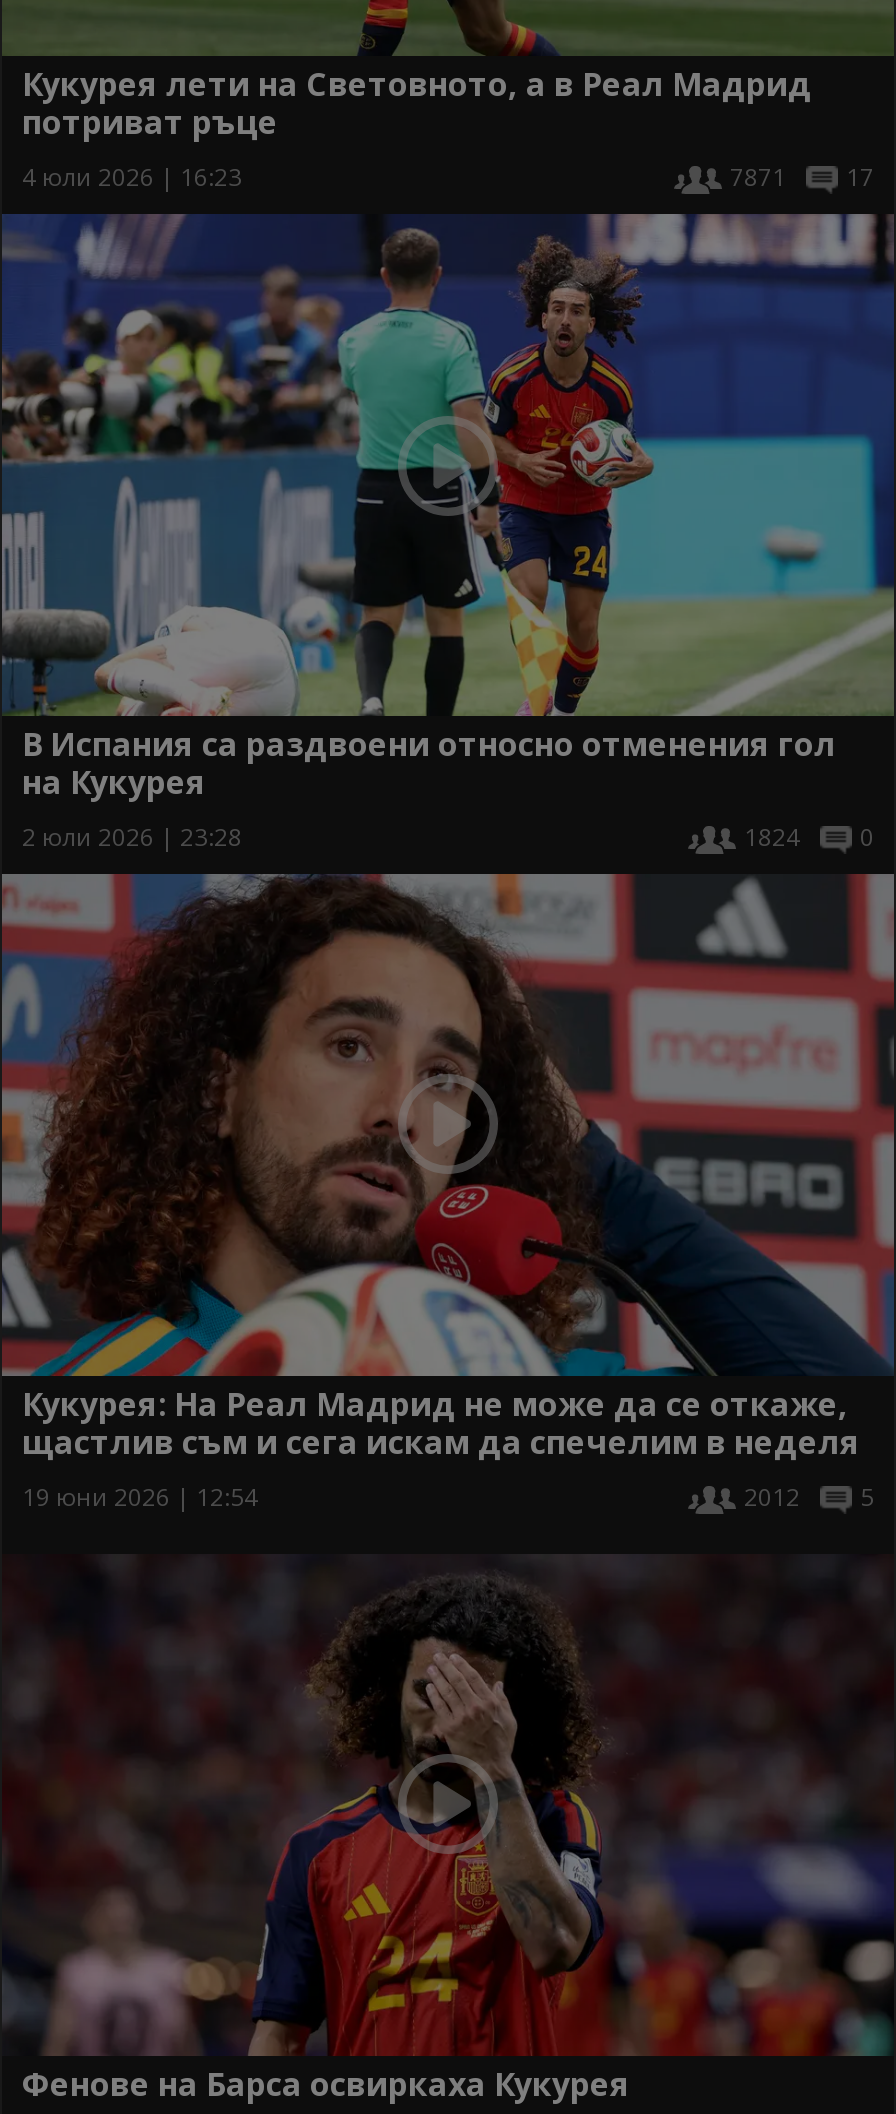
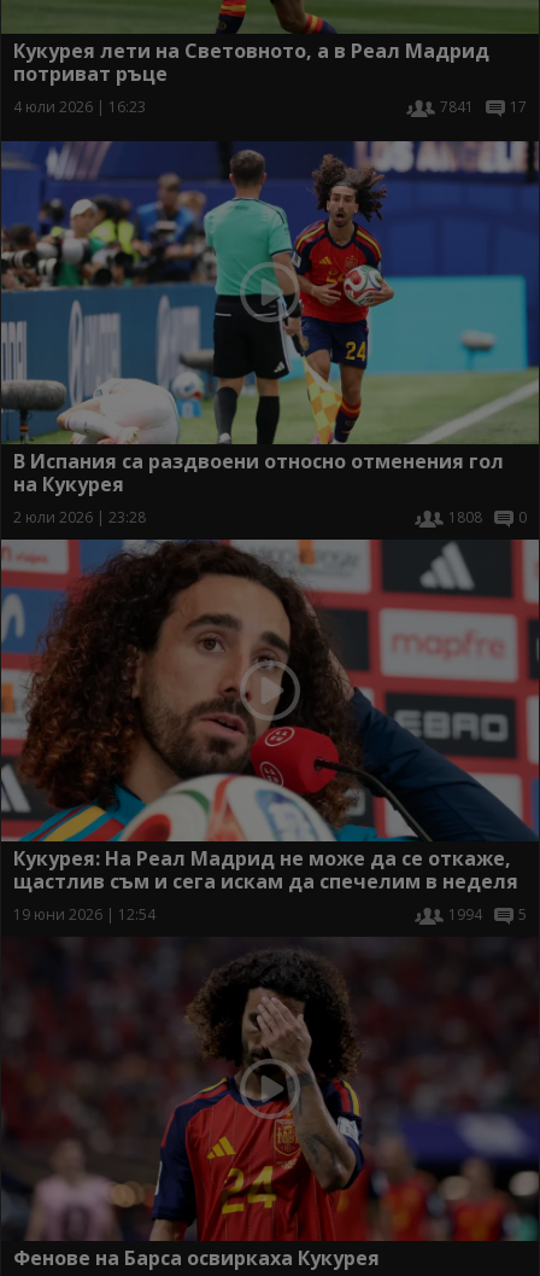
[730,160,874,194] 7871 17 -> [440,97,527,117] 7841 17
[744,820,874,854] 1824 0 -> [448,507,527,527] 1808 0
[744,1479,874,1513] 2012 5 -> [448,905,527,925] 1994 5

